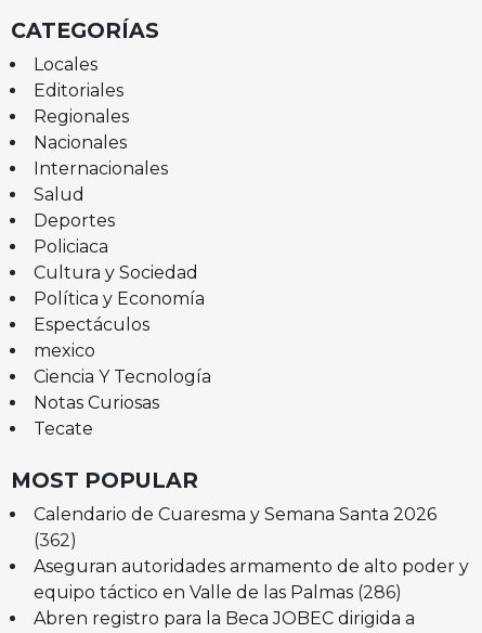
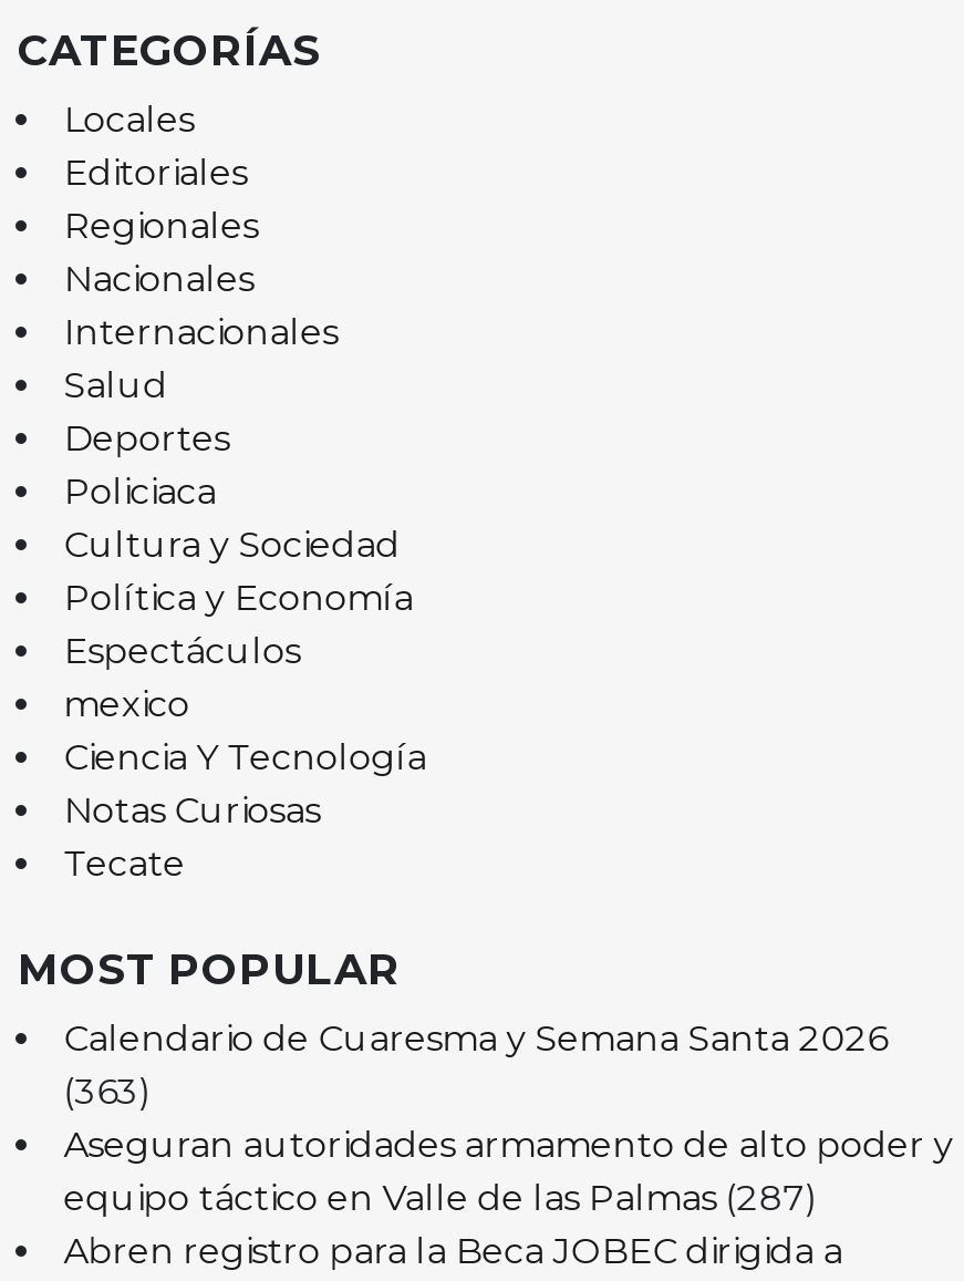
[33,530,77,551] (362) -> [64,1071,152,1113] (363)
[33,582,402,603] equipo táctico en Valle de las Palmas (286) -> [64,1177,819,1219] equipo táctico en Valle de las Palmas (287)

